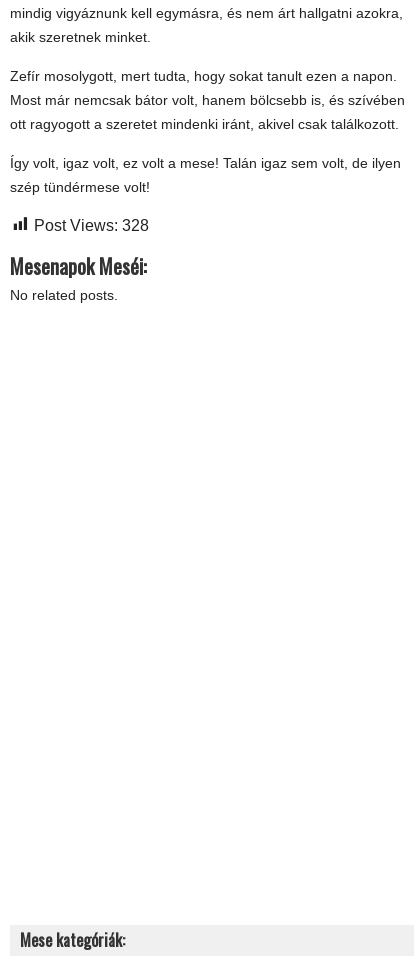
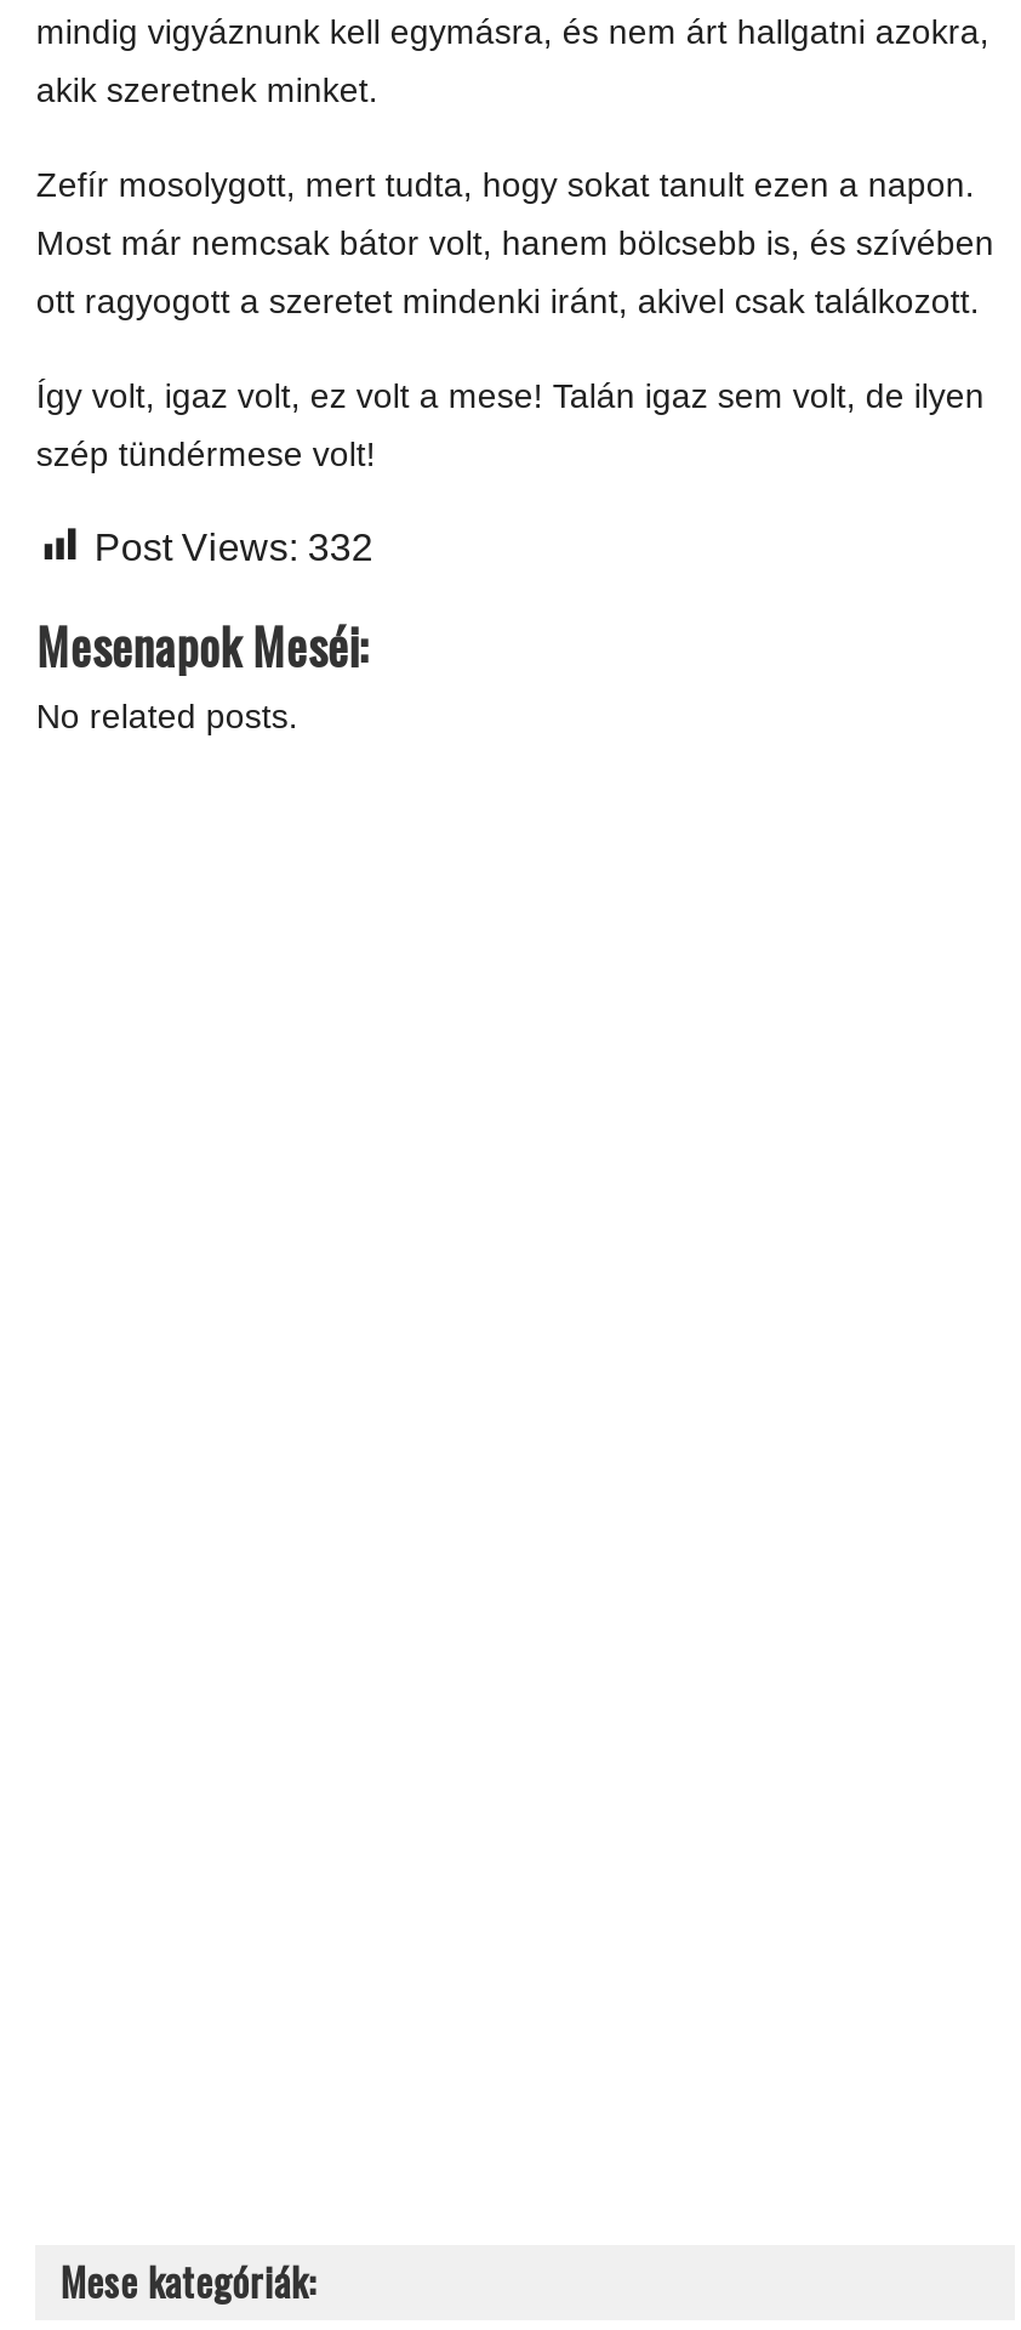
[34,217,149,234] Post Views: 328 -> [94,526,373,567] Post Views: 332

